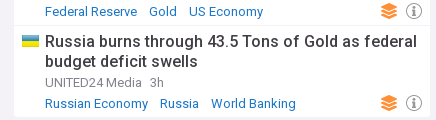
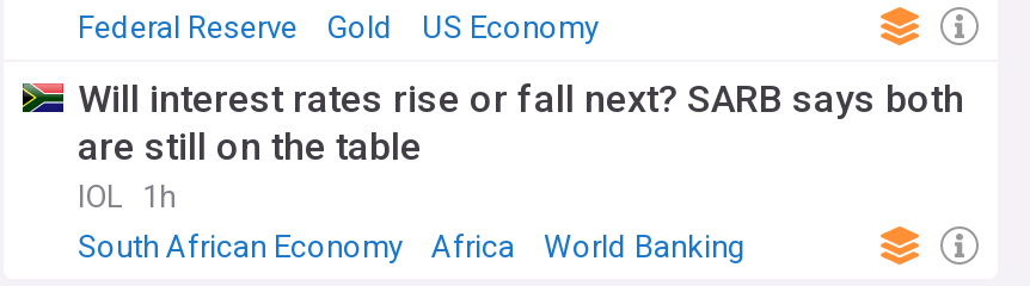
[45,32,417,111] Russia burns through 43.5 Tons of Gold as federal | budget deficit swells | UNITED24 Media 3h | Russian Economy | Russia -> [78,76,964,265] Will interest rates rise or fall next? SARB says both | are still on the table | IOL 1h | South African Economy | Africa

